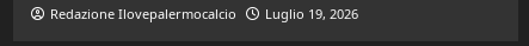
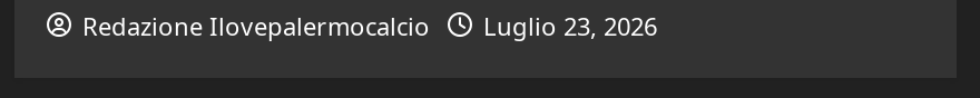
[50,5,358,22] Redazione Ilovepalermocalcio Luglio 19, 2026 -> [82,9,657,42] Redazione Ilovepalermocalcio Luglio 23, 2026

